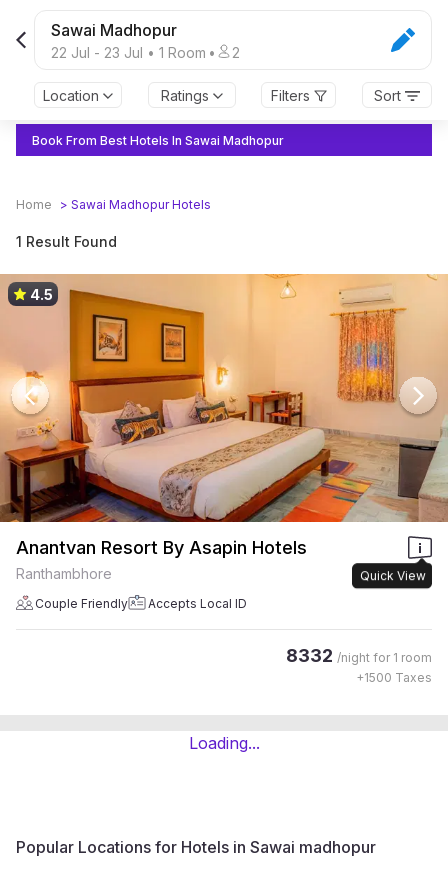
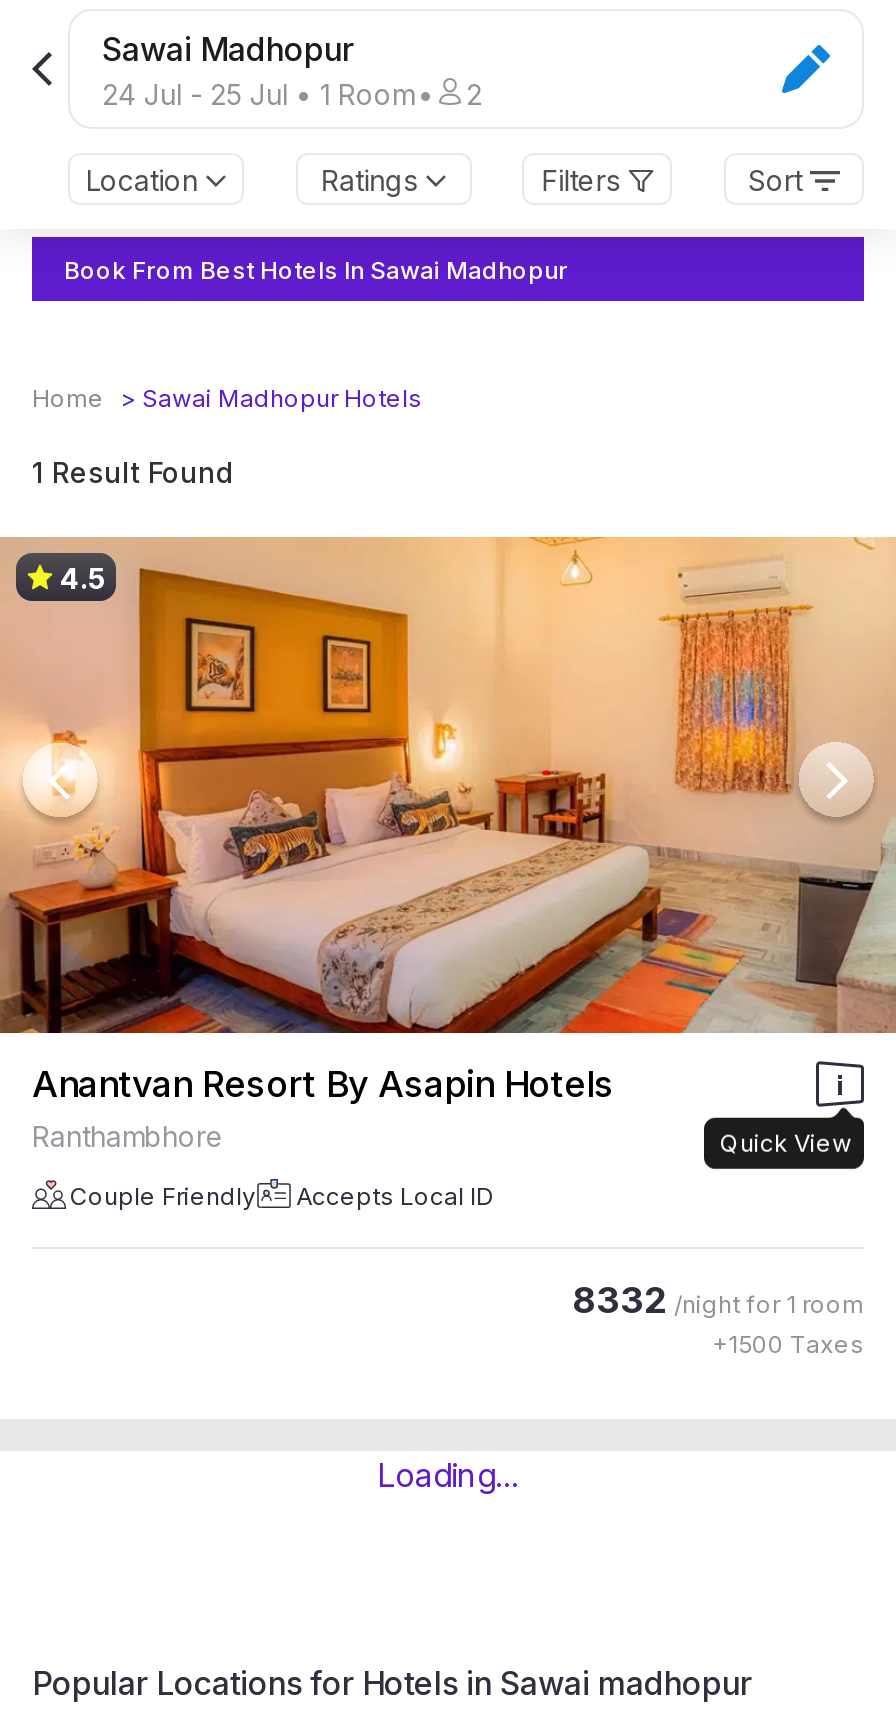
[51,43,240,60] 22 Jul - 23 Jul • 1 Room • 2 -> [102,76,482,110] 24 Jul - 25 Jul • 1 Room • 2

